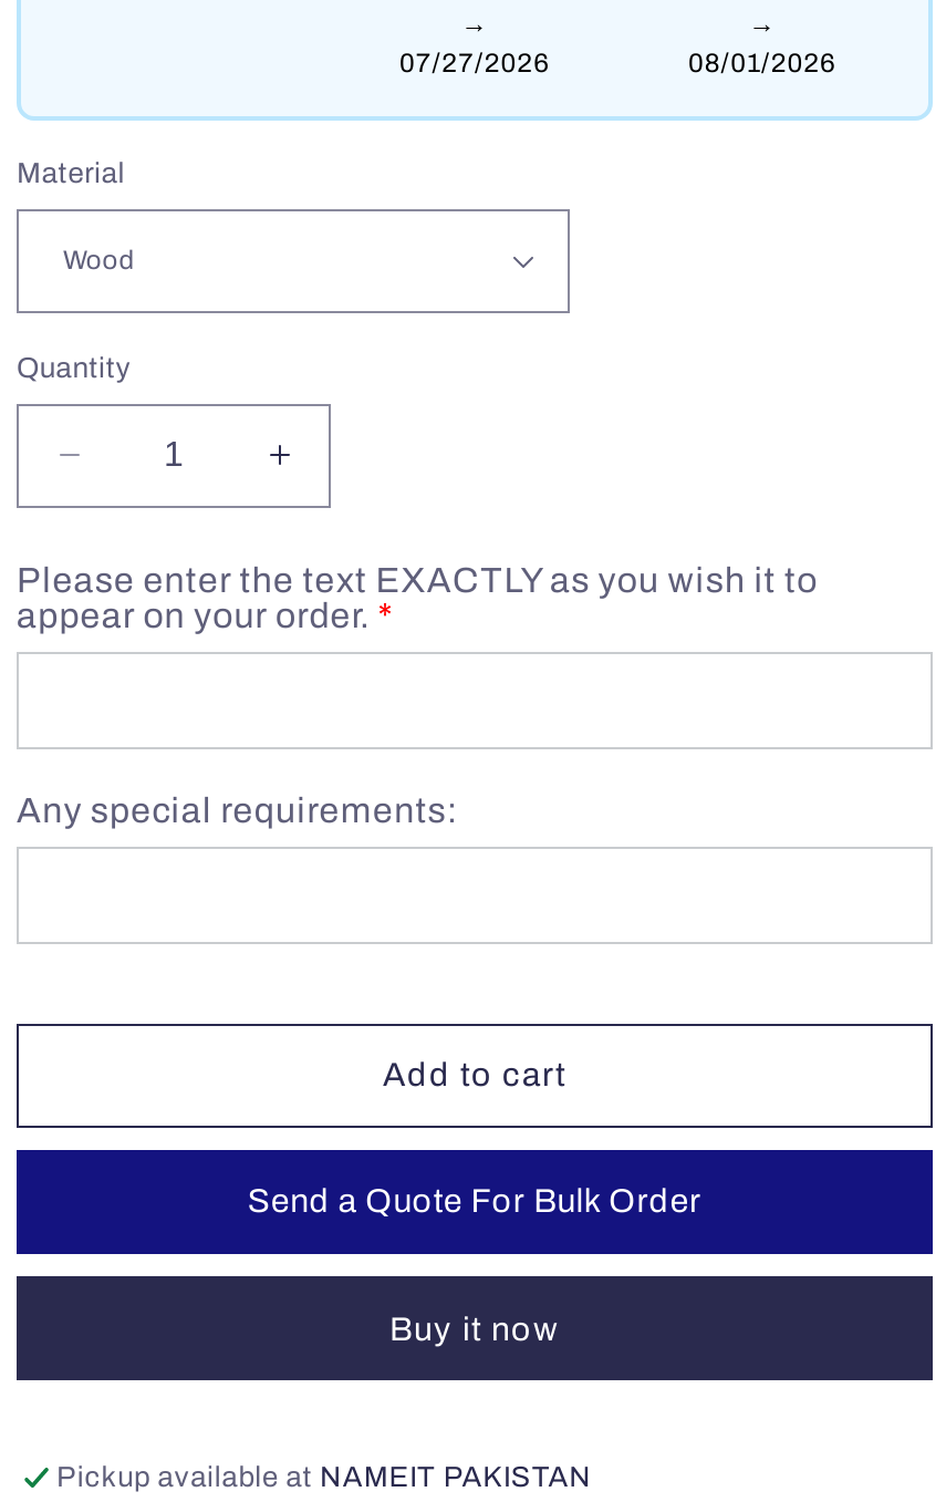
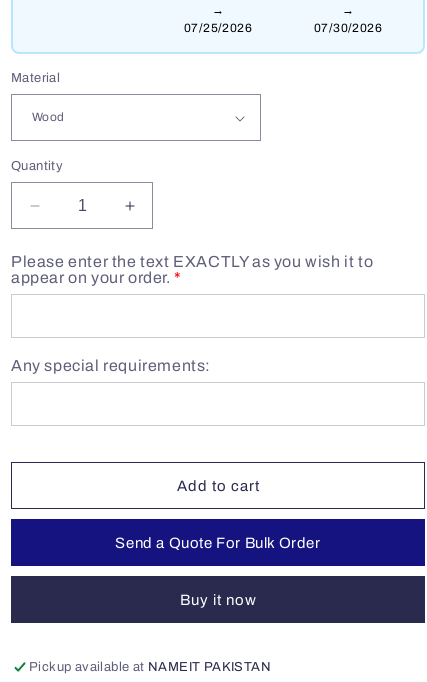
[399,47,550,78] 07/27/2026 -> [184,21,252,35] 07/25/2026
[688,47,836,78] 08/01/2026 -> [314,21,382,35] 07/30/2026

